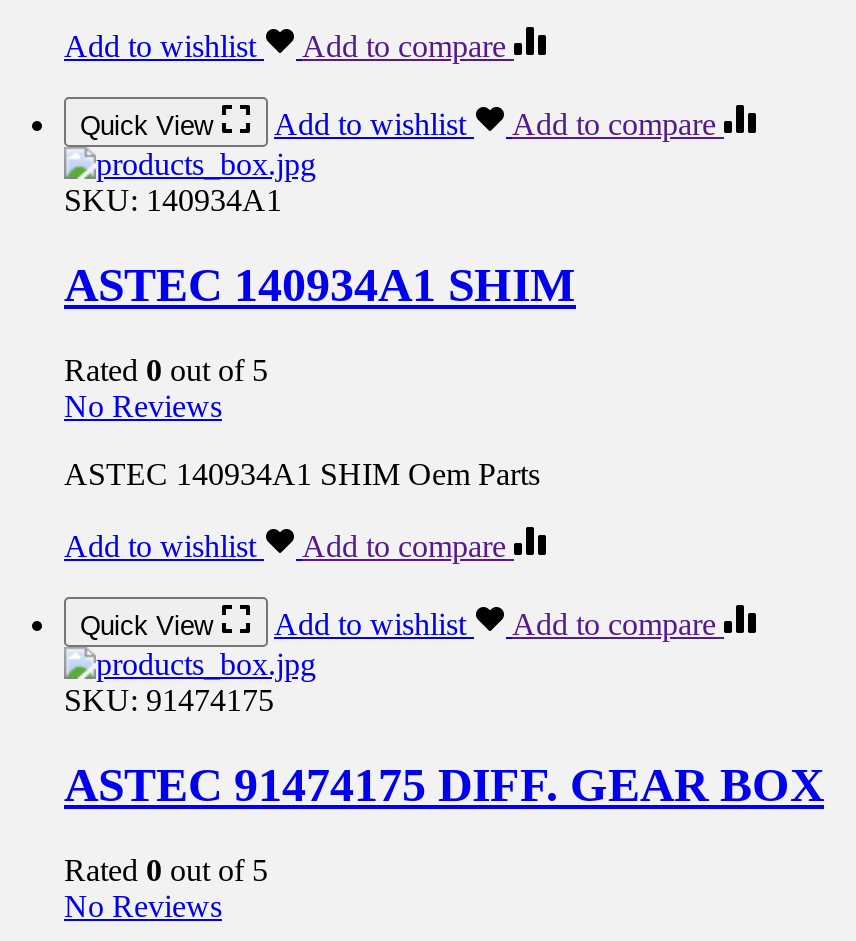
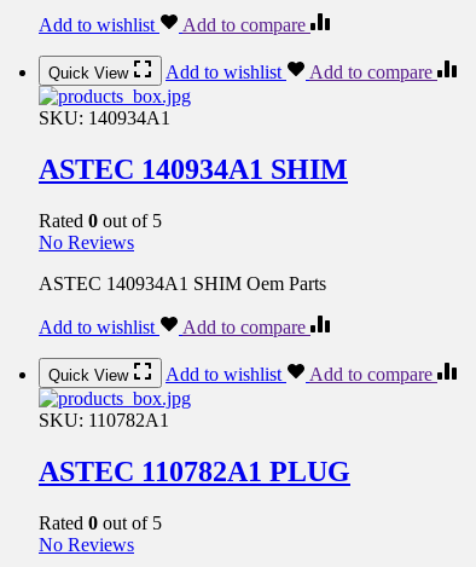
[64,684,274,718] SKU: 91474175 -> [39,410,169,430] SKU: 110782A1
[64,760,824,812] ASTEC 91474175 DIFF. GEAR BOX -> [39,456,350,487] ASTEC 110782A1 PLUG

